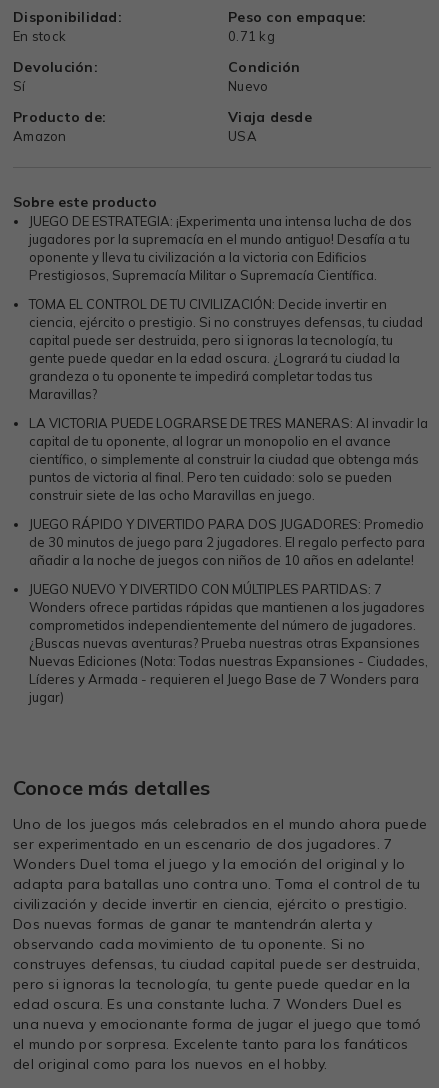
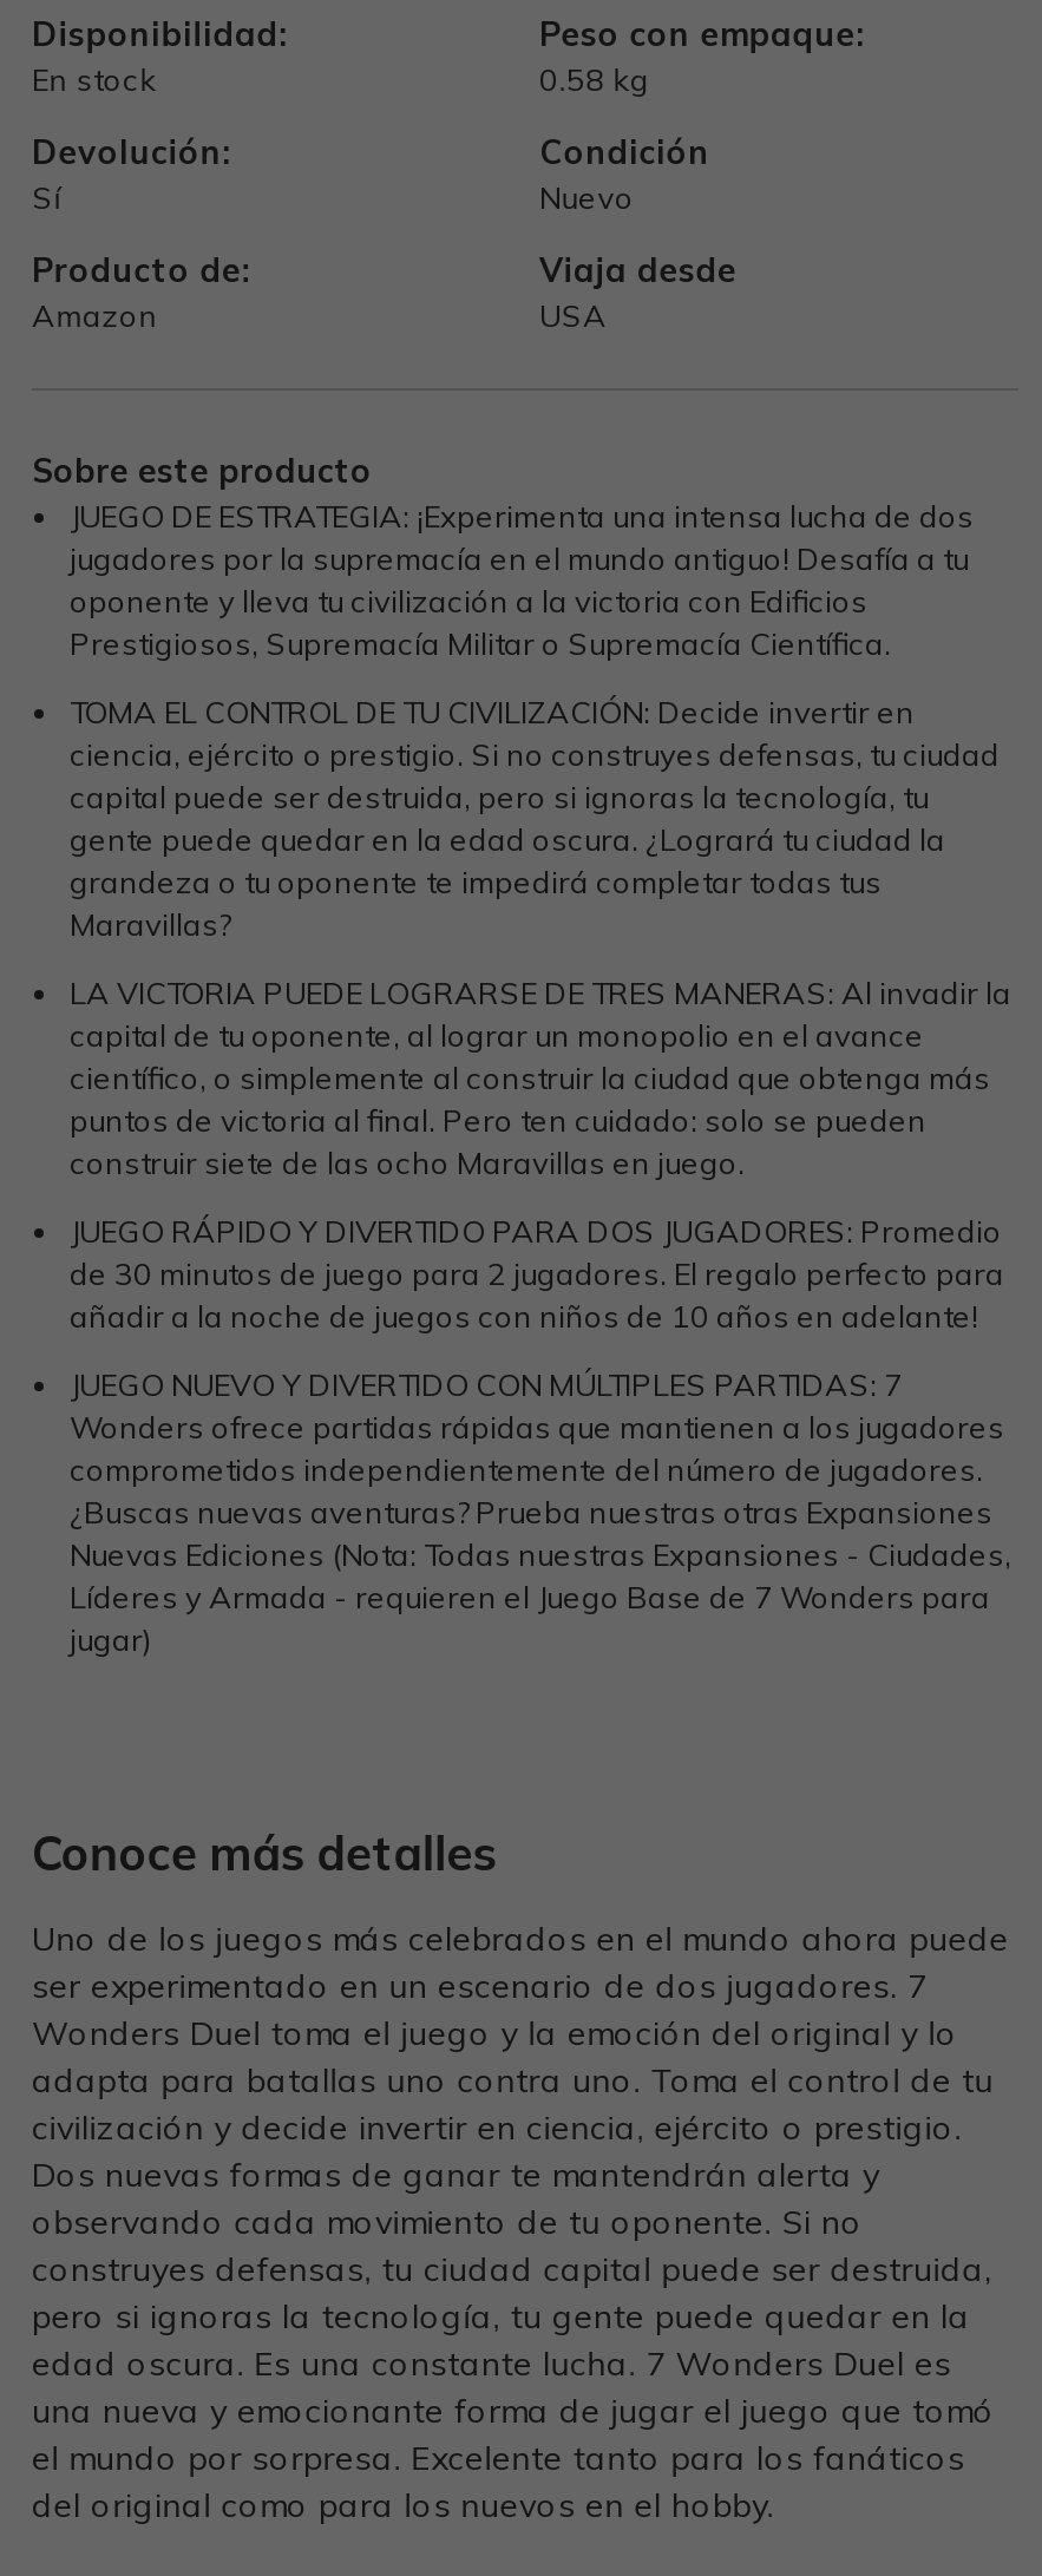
[228,28,275,44] 0.71 kg -> [539,60,650,98] 0.58 kg

